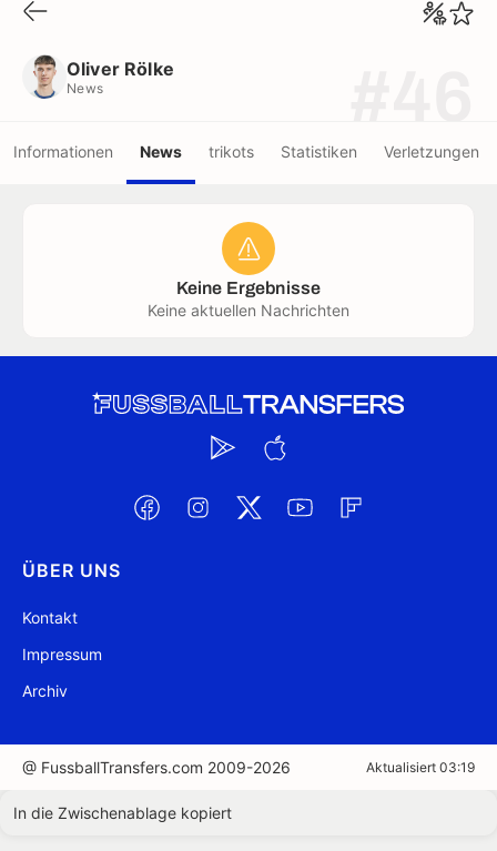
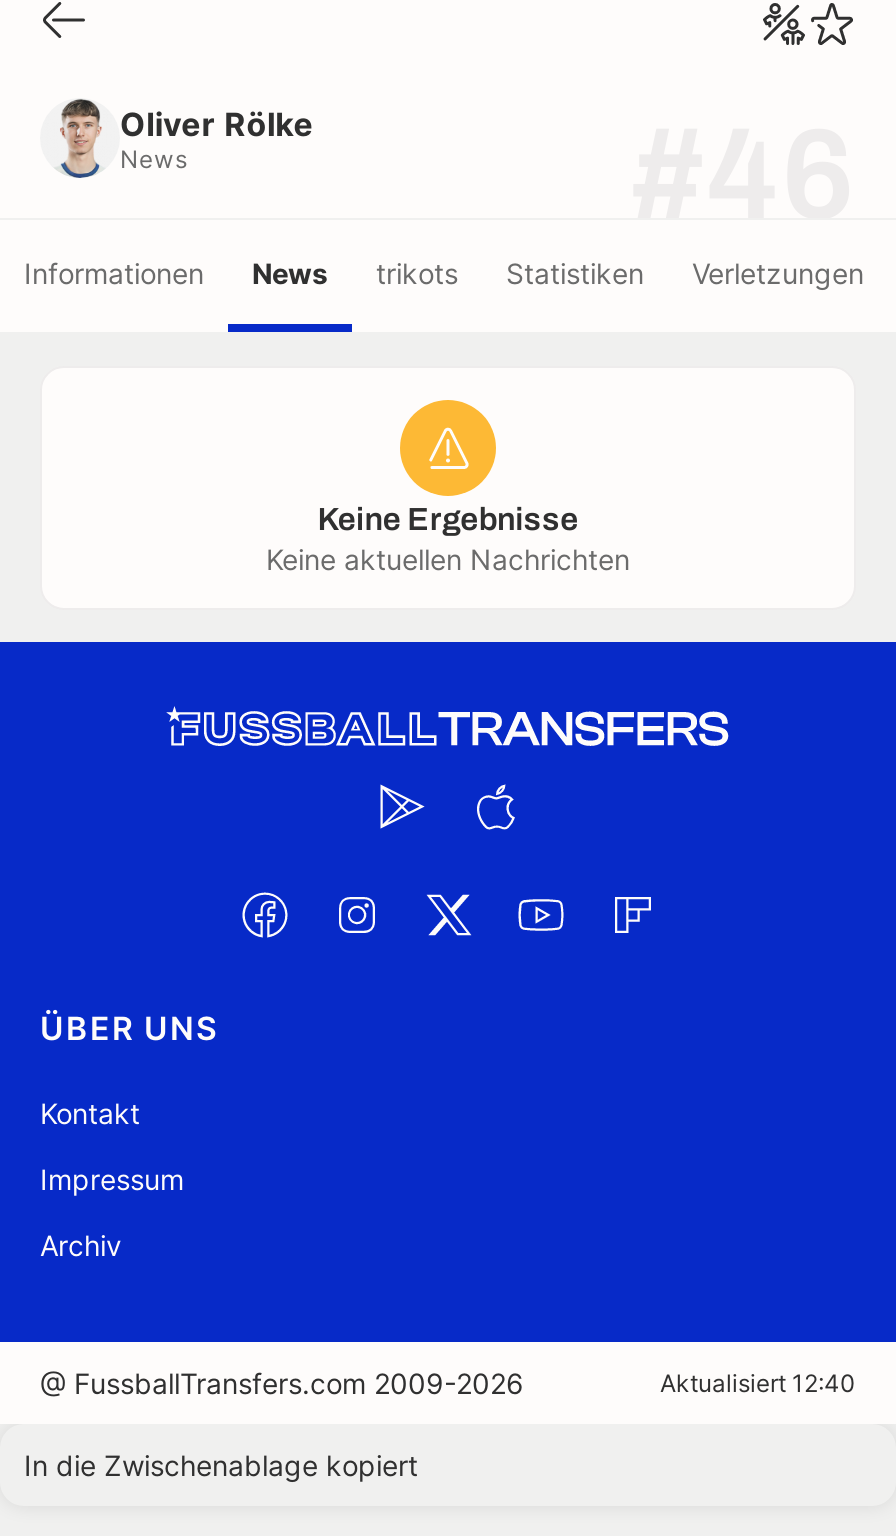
[366,759,475,776] Aktualisiert 03:19 -> [660,1368,856,1398] Aktualisiert 12:40

